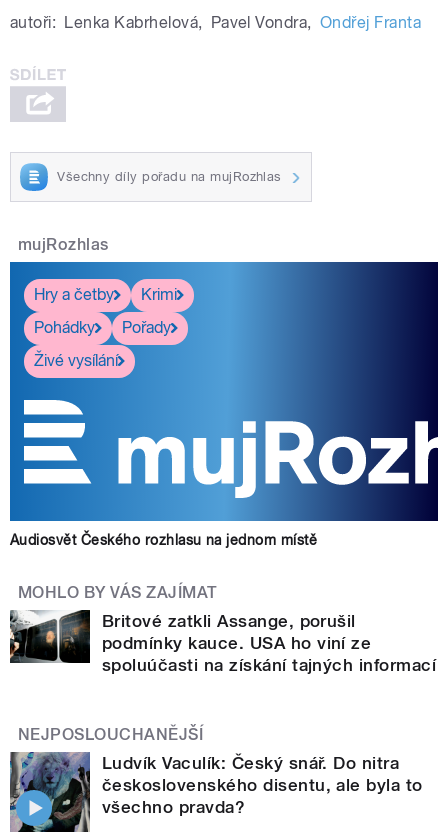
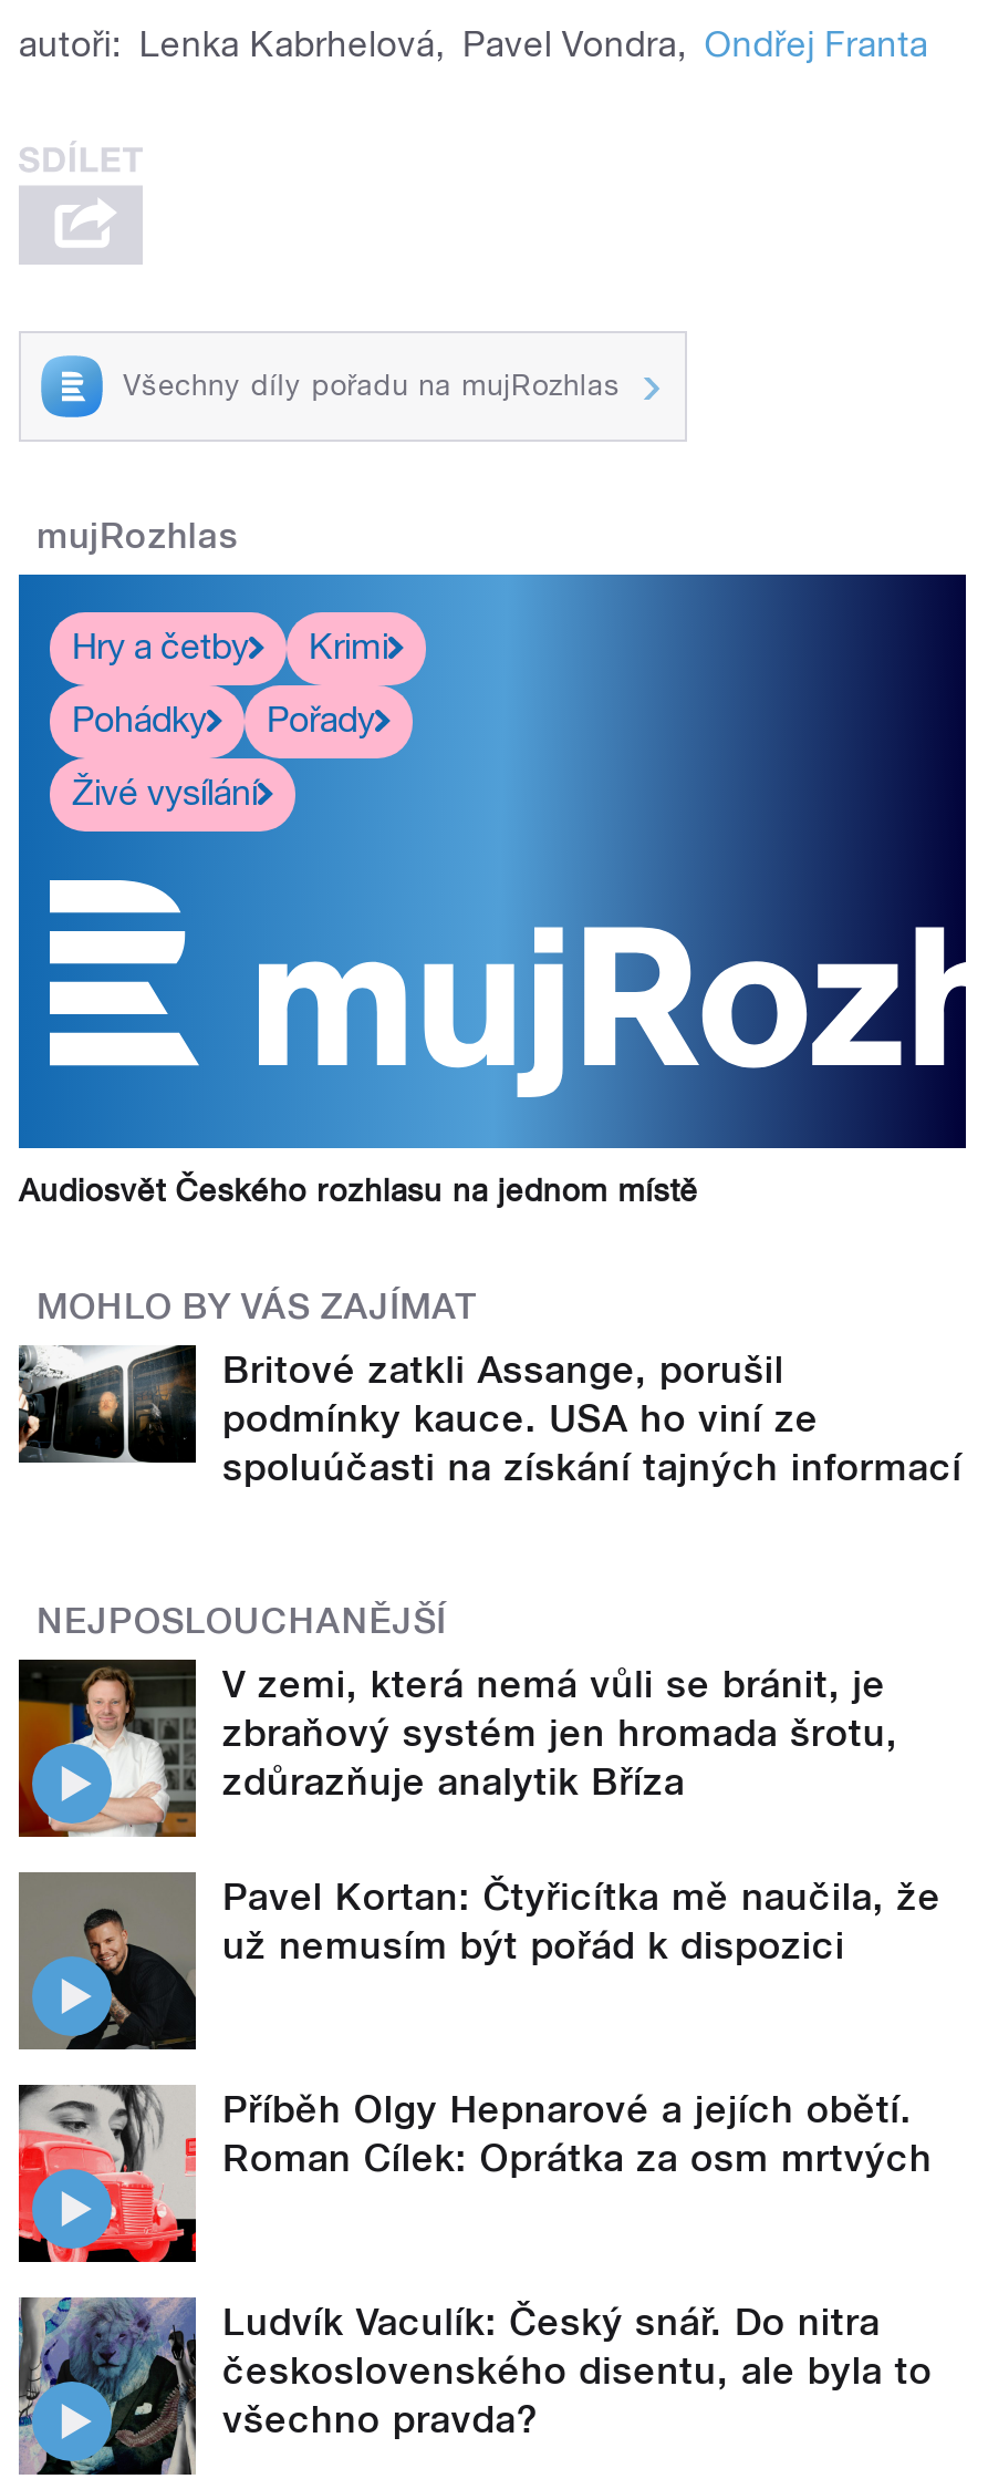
none -> [17,1657,941,1967] [image] | V zemi, která nemá vůli se bránit, je | zbraňový systém jen hromada šrotu, | zdůrazňuje analytik Bříza | Pavel Kortan: Čtyřicítka mě naučila, že | už nemusím být pořád k dispozici
none -> [17,1870,932,2180] [image] | Příběh Olgy Hepnarové a jejích obětí. | Roman Cílek: Oprátka za osm mrtvých
none -> [17,2083,198,2264] [image]

